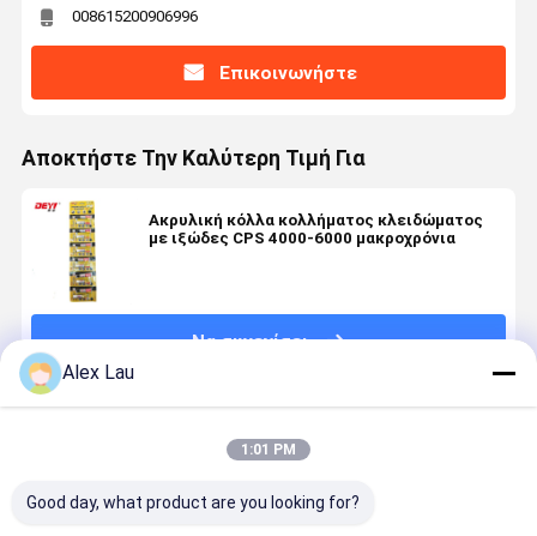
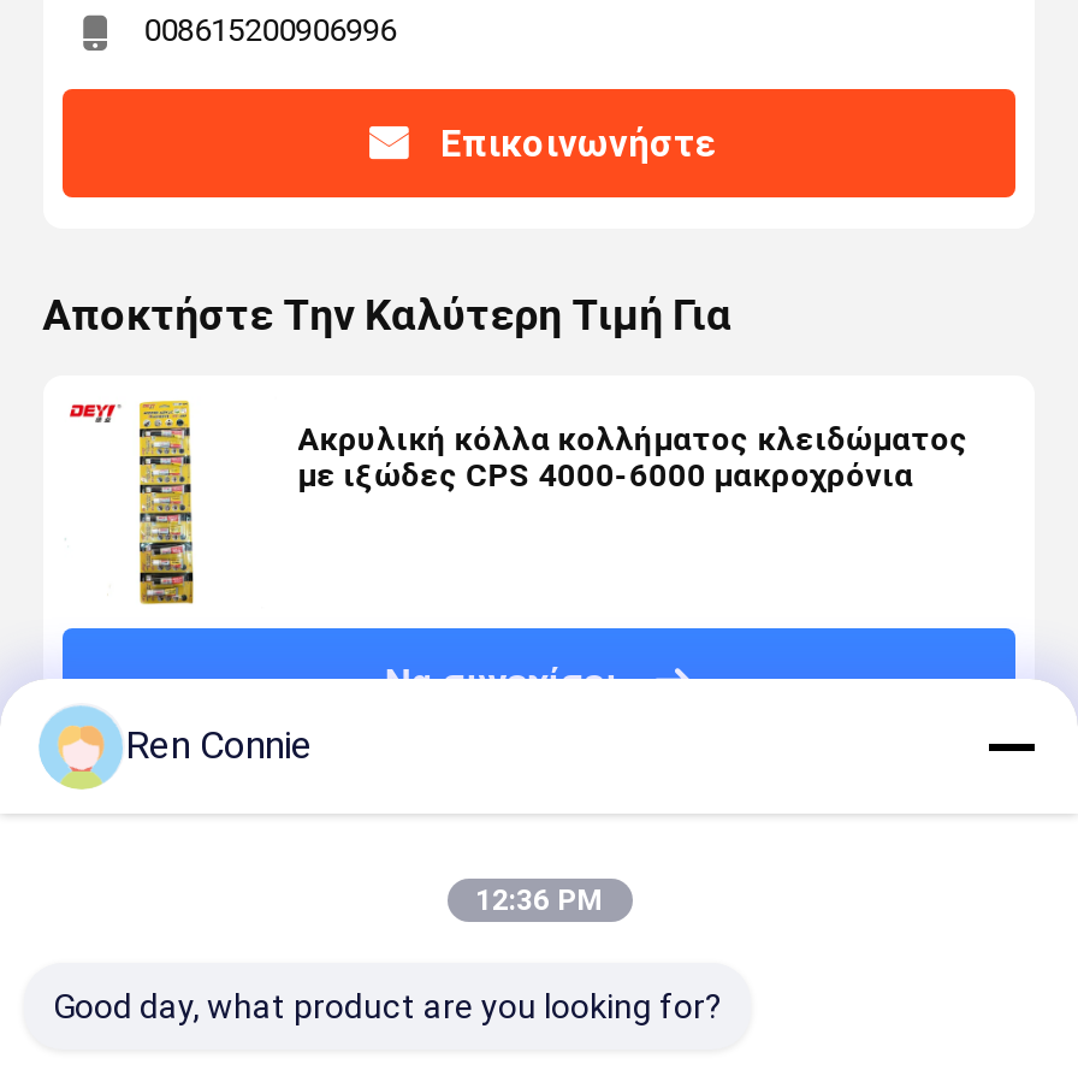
[62,361,134,384] Alex Lau -> [125,722,313,768] Ren Connie
[241,441,296,458] 1:01 PM -> [475,883,603,917] 12:36 PM

